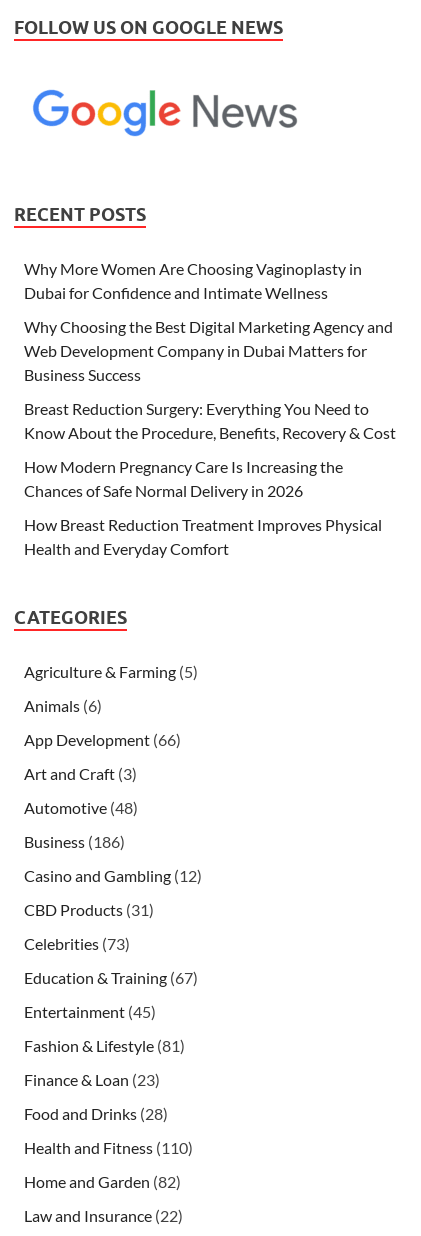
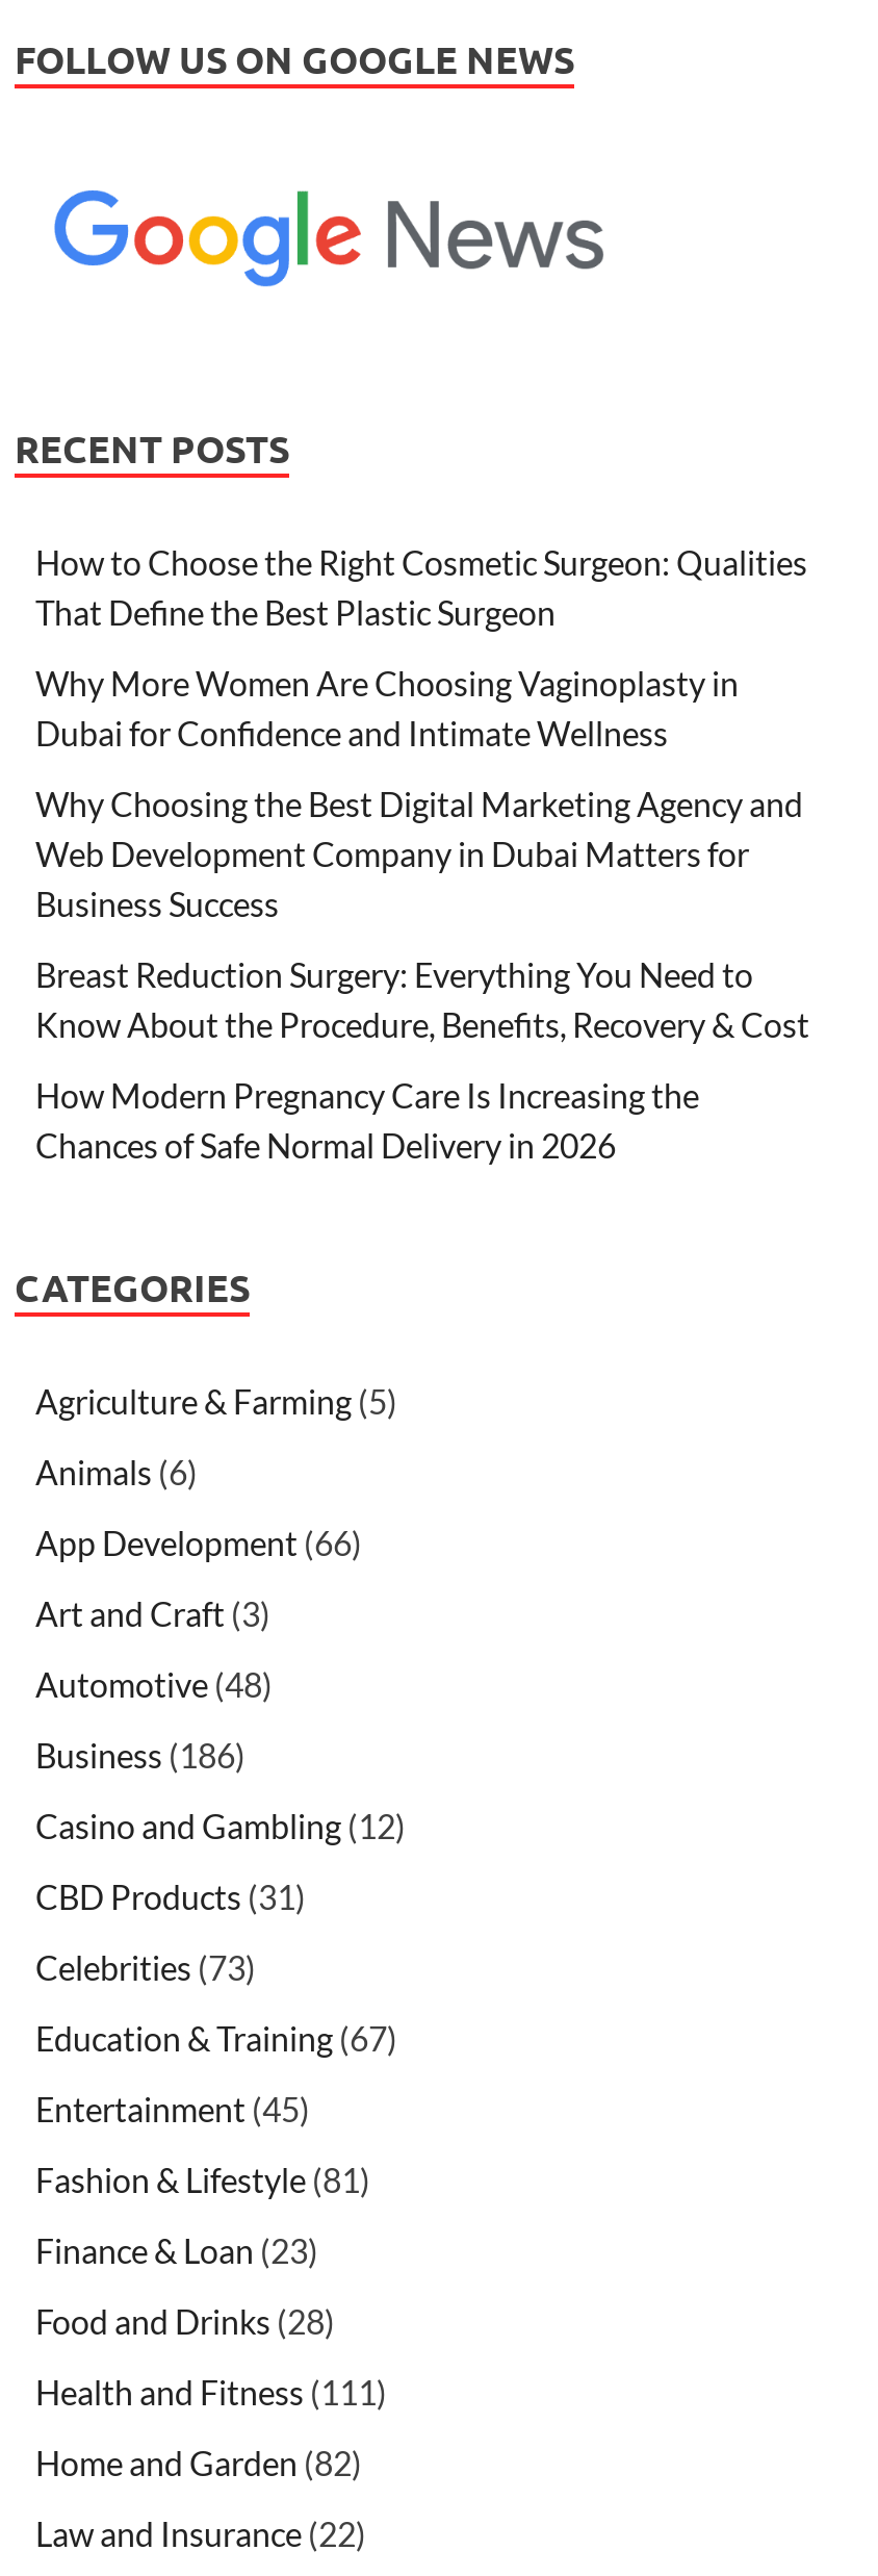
none -> [35,542,807,632] How to Choose the Right Cosmetic Surgeon: Qualities | That Define the Best Plastic Surgeon
moved [24,259,396,500] -> [35,663,809,1164]: Why More Women Are Choosing Vaginoplasty in | Dubai for Confidence and Intimate Wellness | Why Choosing the Best Digital Marketing Agency and | ... | How Modern Pregnancy Care Is Increasing the | Chances of Safe Normal Delivery in 2026
[24,515,382,558] How Breast Reduction Treatment Improves Physical | Health and Everyday Comfort -> none
[24,1138,193,1157] Health and Fitness (110) -> [35,2372,387,2411] Health and Fitness (111)

